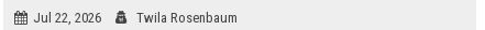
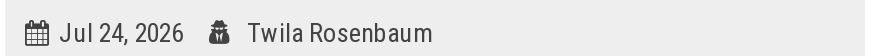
[33,10,238,26] Jul 22, 2026 Twila Rosenbaum -> [59,18,431,48] Jul 24, 2026 Twila Rosenbaum

